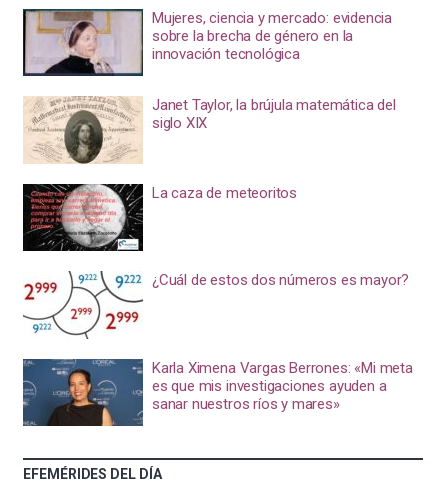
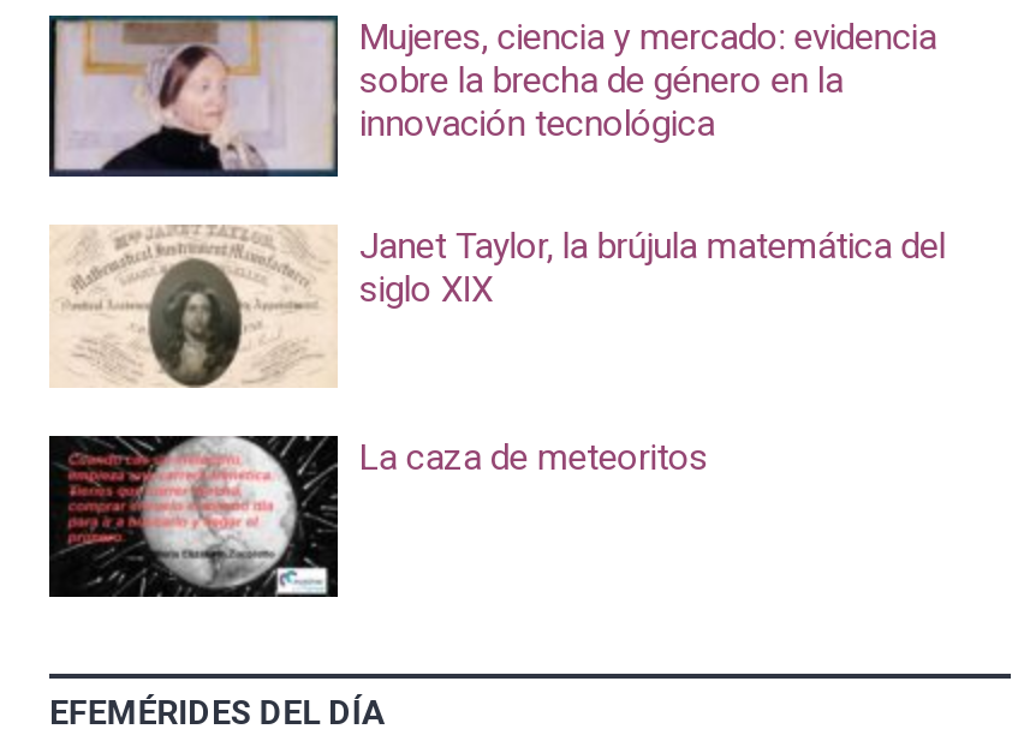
[23,271,409,338] [image] | ¿Cuál de estos dos números es mayor? -> none
[22,358,413,427] [image] | Karla Ximena Vargas Berrones: «Mi meta | es que mis investigaciones ayuden a | sanar nuestros ríos y mares» -> none

